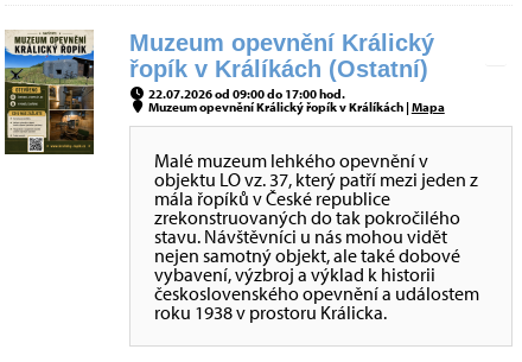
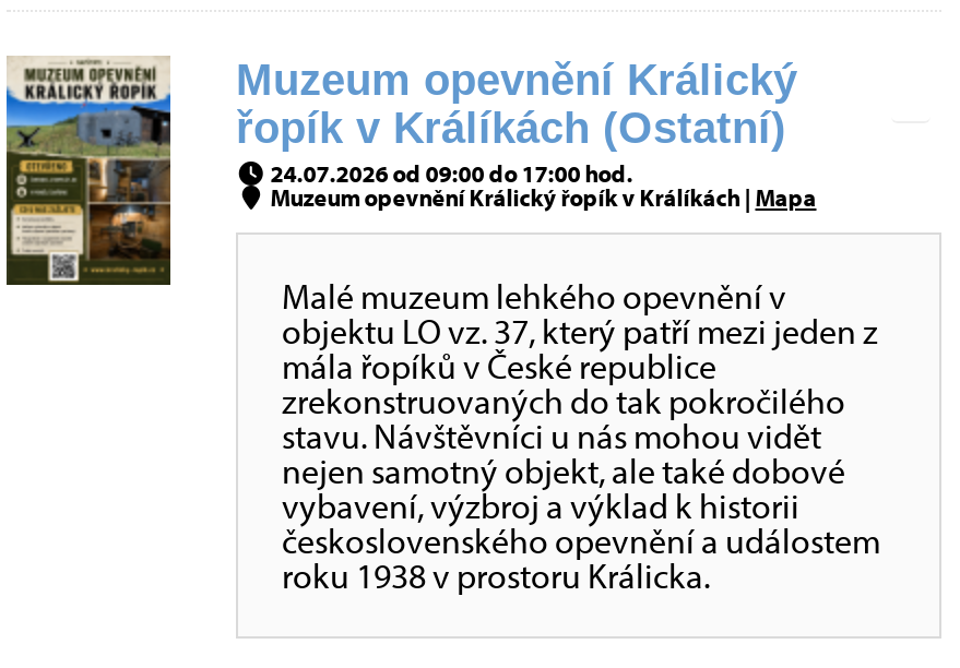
[146,85,345,102] 22.07.2026 od 09:00 do 17:00 hod. -> [266,158,633,189] 24.07.2026 od 09:00 do 17:00 hod.

